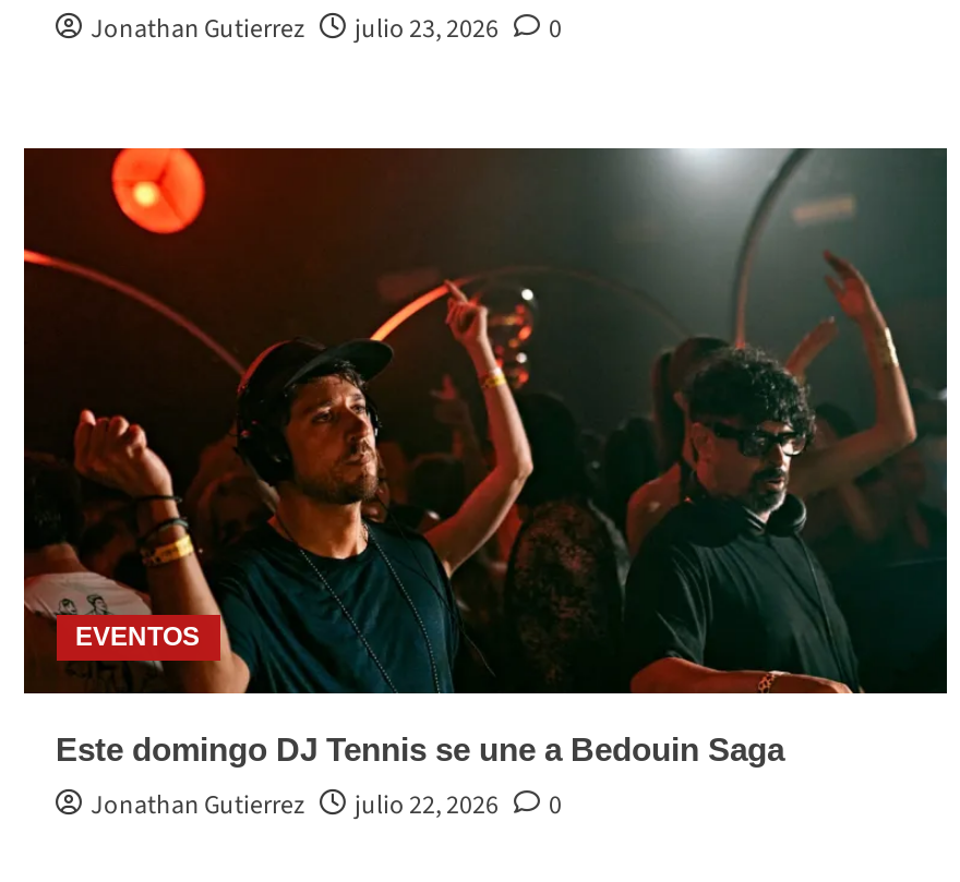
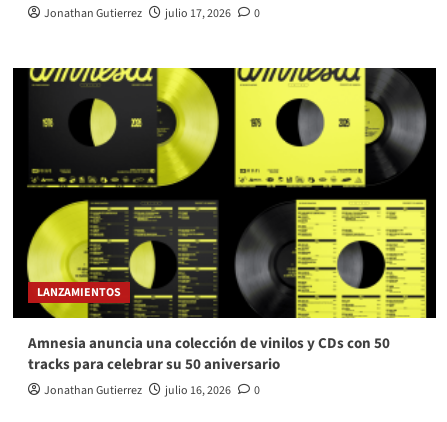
[91,10,562,48] Jonathan Gutierrez julio 23, 2026 0 -> [43,5,259,22] Jonathan Gutierrez julio 17, 2026 0
[22,145,949,697] [image] | EVENTOS -> [13,67,436,319] [image] | LANZAMIENTOS
[56,730,784,767] Este domingo DJ Tennis se une a Bedouin Saga -> [27,333,389,375] Amnesia anuncia una colección de vinilos y CDs con 50 | tracks para celebrar su 50 aniversario
[91,787,562,824] Jonathan Gutierrez julio 22, 2026 0 -> [43,382,259,399] Jonathan Gutierrez julio 16, 2026 0

